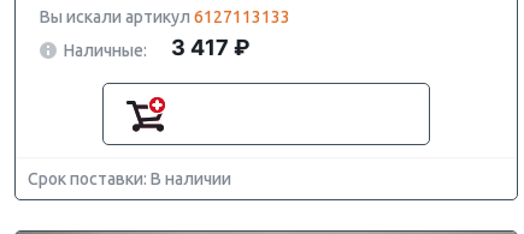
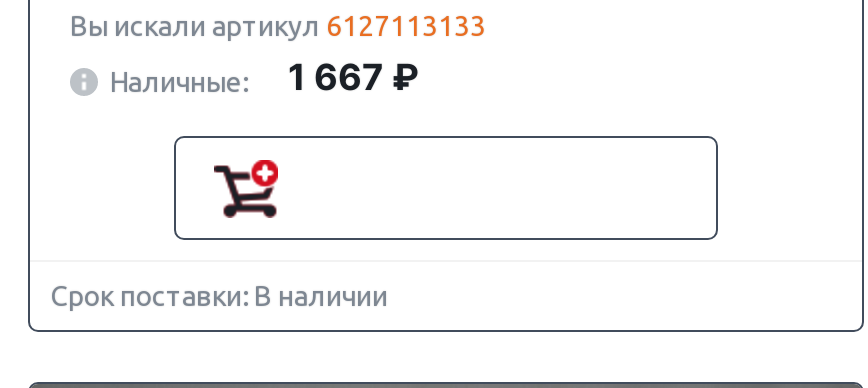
[64,35,249,60] Наличные: 3 417 ₽ -> [110,56,418,98] Наличные: 1 667 ₽

